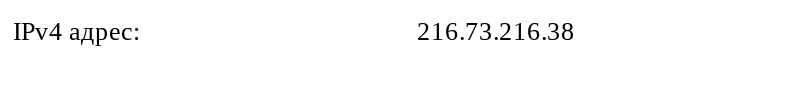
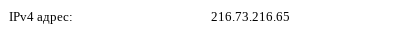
[417,16,575,46] 216.73.216.38 -> [211,9,290,24] 216.73.216.65

